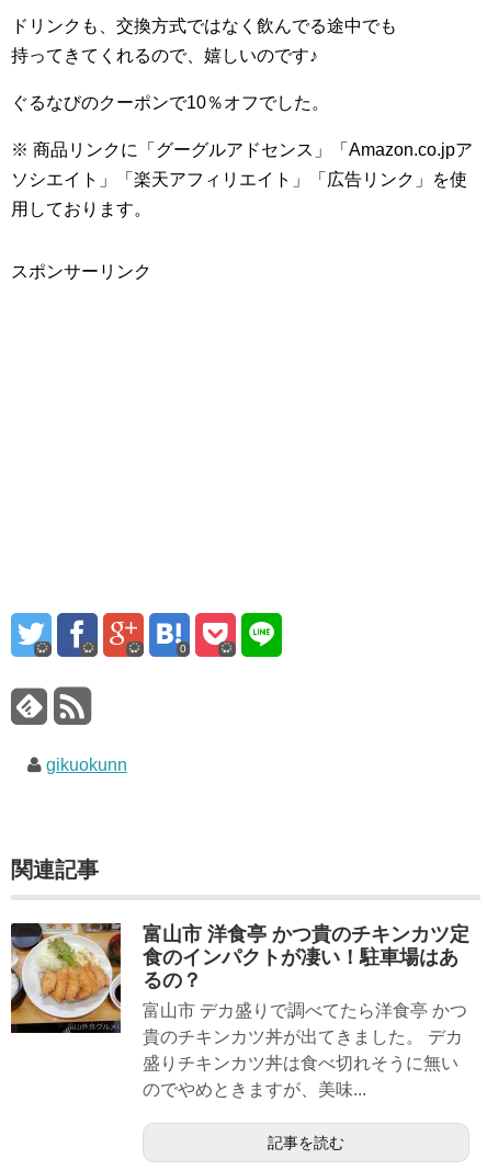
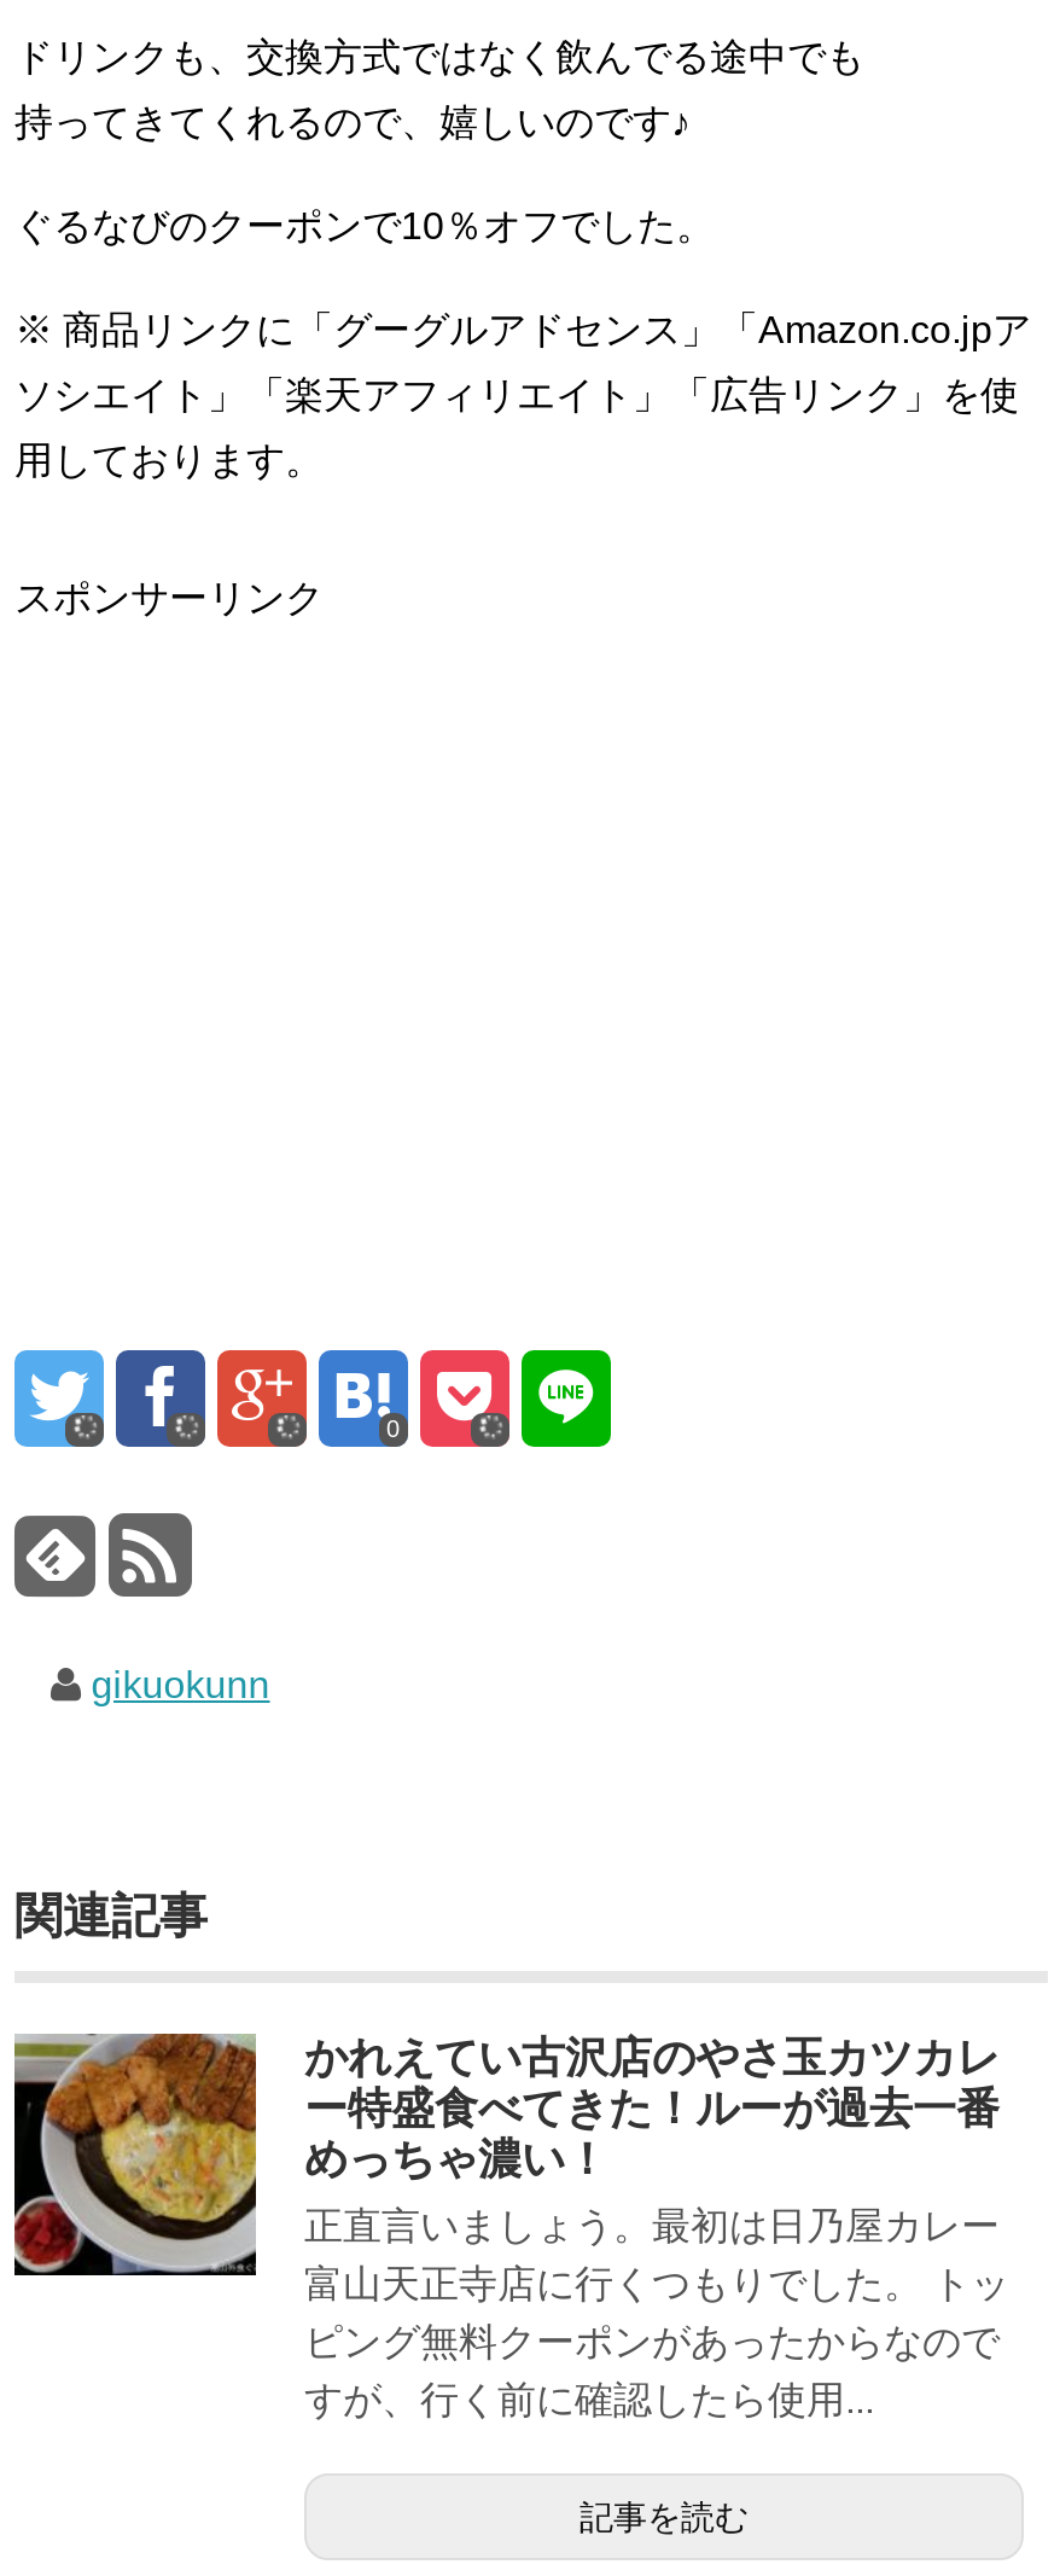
[10,922,469,1099] [image] | 富山市 洋食亭 かつ貴のチキンカツ定 | 食のインパクトが凄い！駐車場はあ | るの？ | 富山市 デカ盛りで調べてたら洋食亭 かつ | 貴のチキンカツ丼が出てきました。 デカ | 盛りチキンカツ丼は食べ切れそうに無い | のでやめときますが、美味... -> [12,2034,1009,2421] [image] | かれえてい古沢店のやさ玉カツカレ | ー特盛食べてきた！ルーが過去一番 | めっちゃ濃い！ | 正直言いましょう。最初は日乃屋カレー | 富山天正寺店に行くつもりでした。 トッ | ピング無料クーポンがあったからなので | すが、行く前に確認したら使用...

